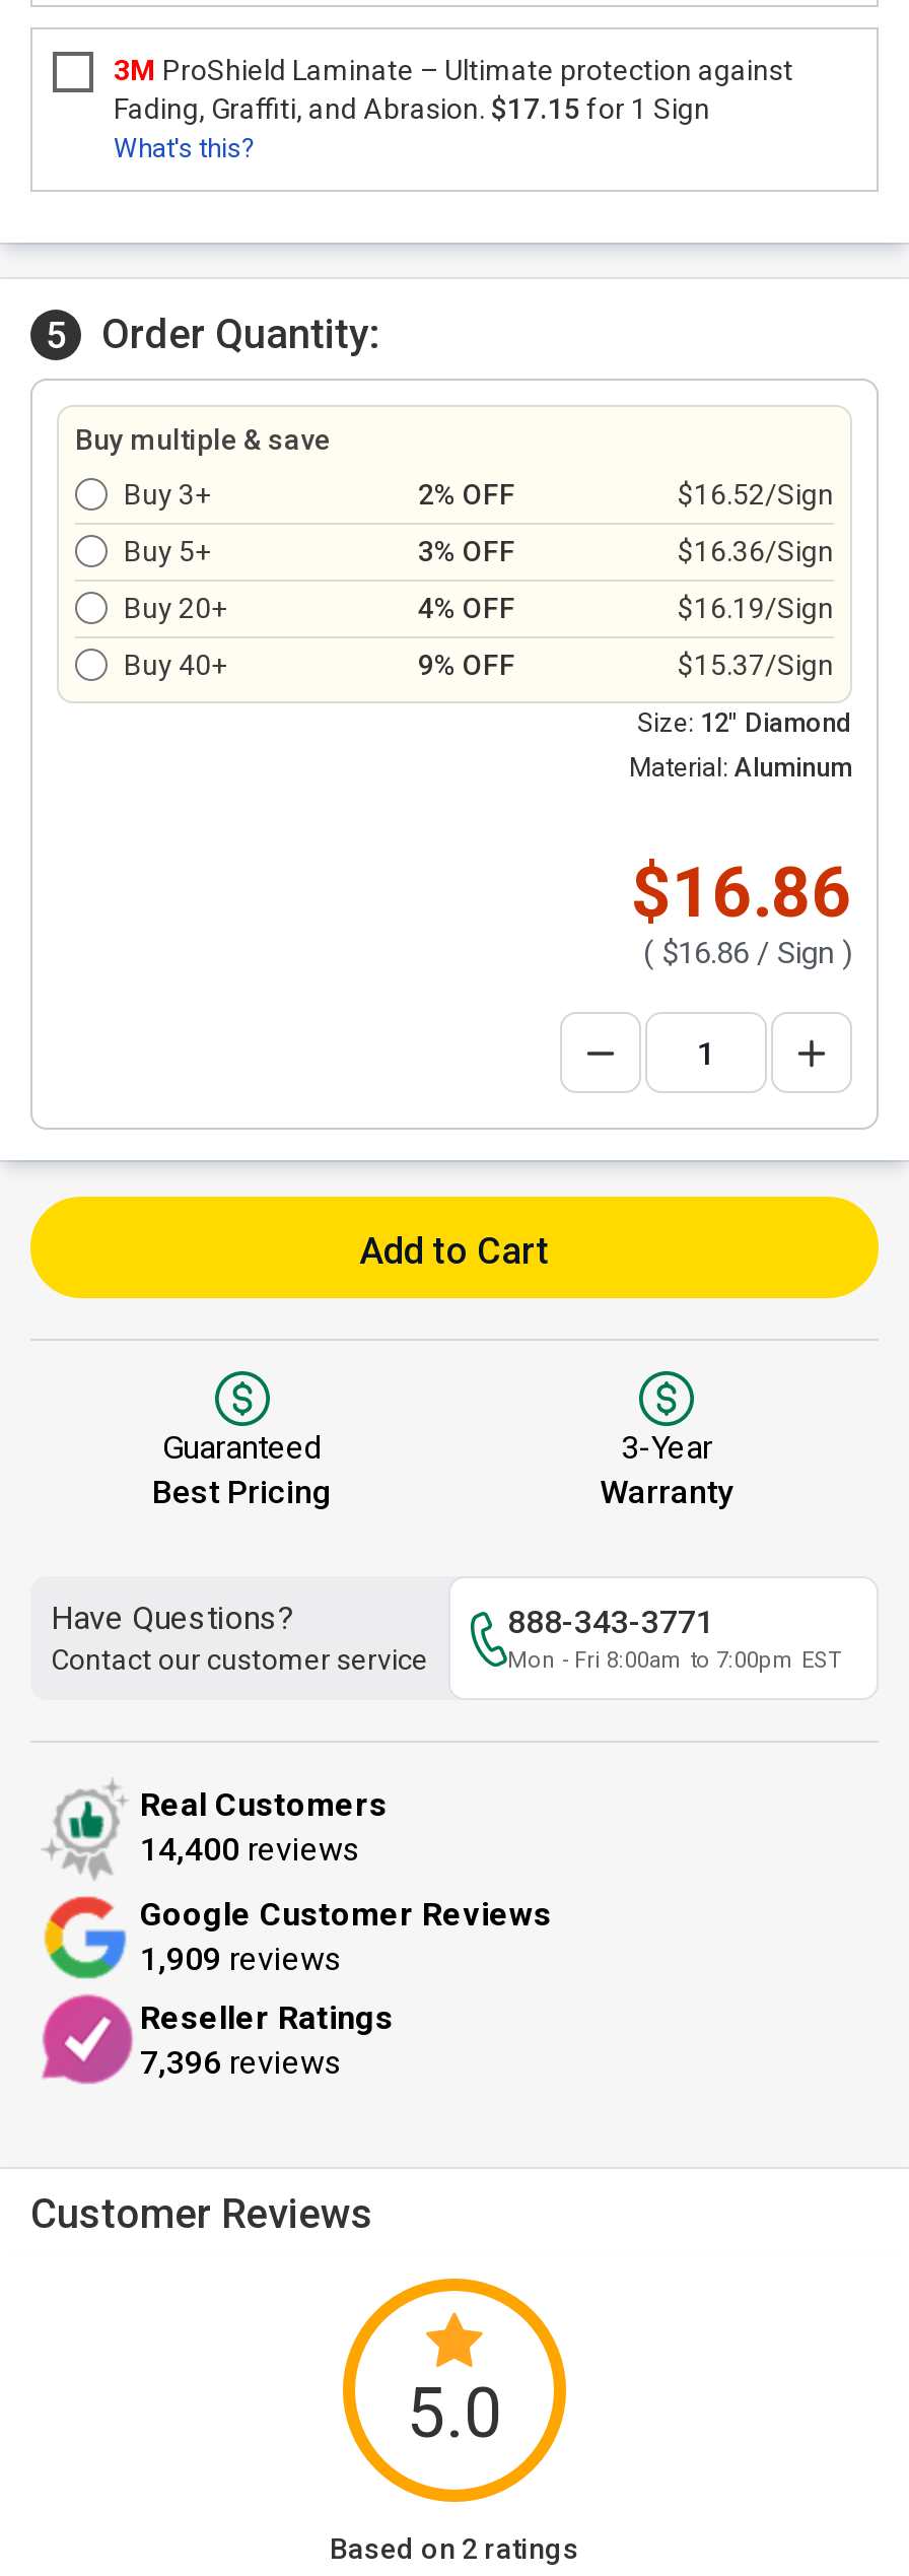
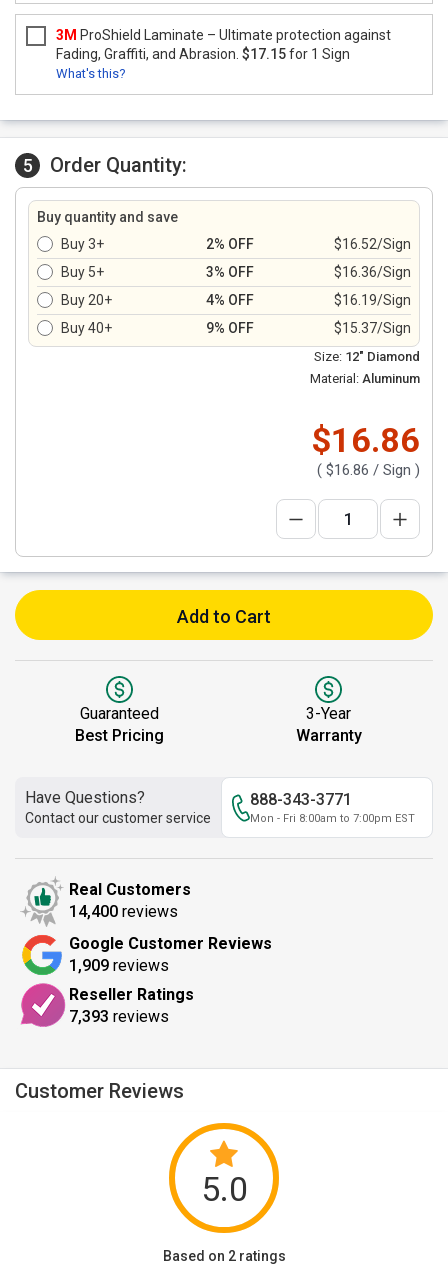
[75,423,331,456] Buy multiple & save -> [37,209,178,225] Buy quantity and save
[140,2042,343,2081] 7,396 reviews -> [69,1006,169,1025] 7,393 reviews

